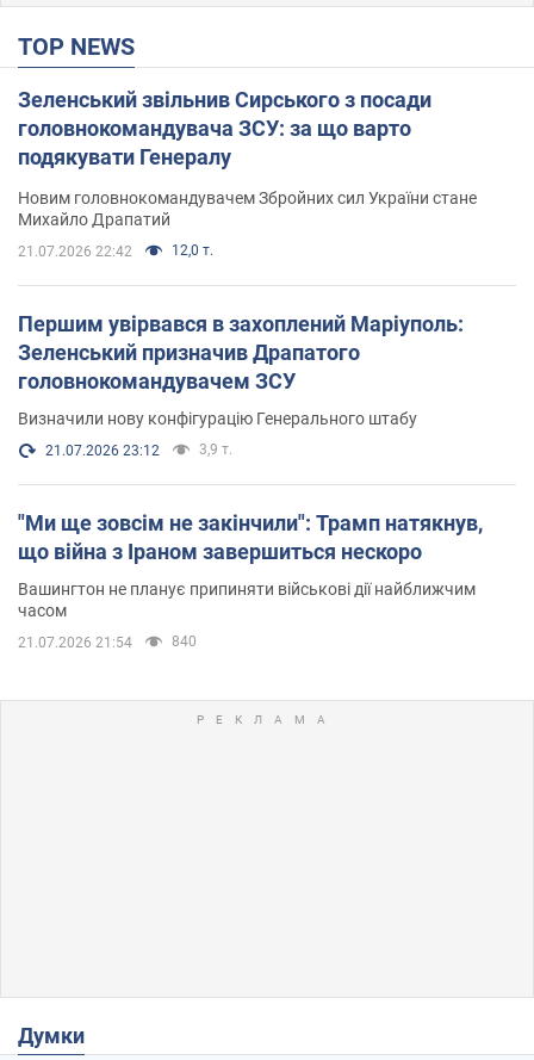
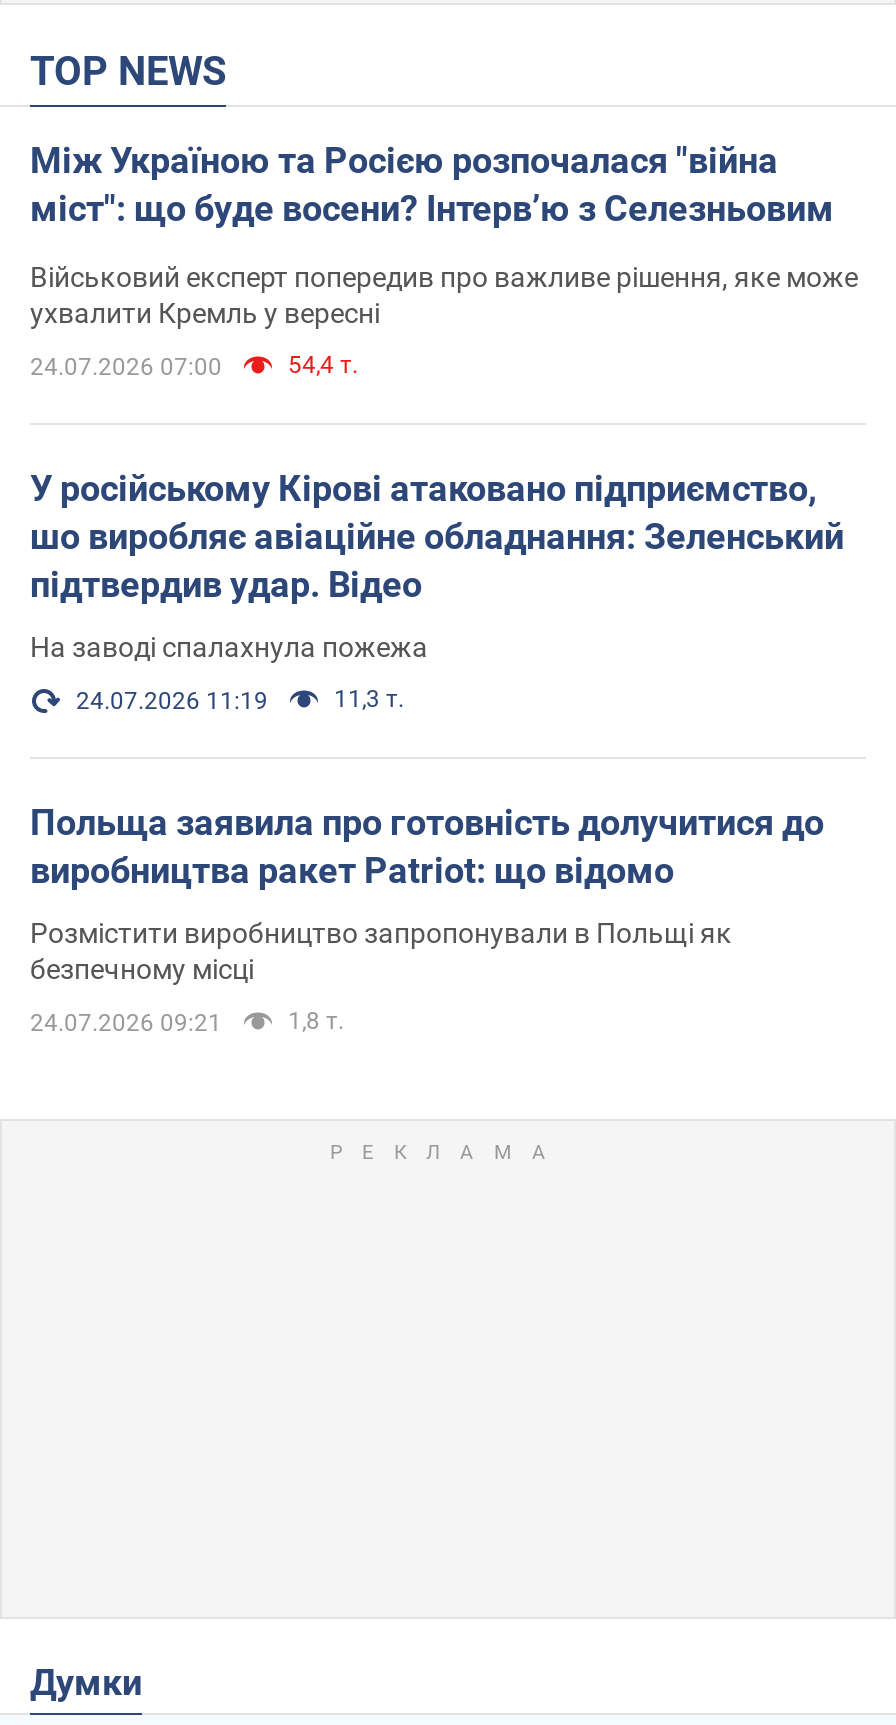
[18,87,431,169] Зеленський звільнив Сирського з посади | головнокомандувача ЗСУ: за що варто | подякувати Генералу -> [30,138,834,228] Між Україною та Росією розпочалася "війна | міст": що буде восени? Інтерв’ю з Селезньовим
[18,188,477,229] Новим головнокомандувачем Збройних сил України стане | Михайло Драпатий -> [30,260,858,328] Військовий експерт попередив про важливе рішення, яке може | ухвалити Кремль у вересні
[18,242,213,260] 21.07.2026 22:42 | 12,0 т. -> [30,350,358,380] 24.07.2026 07:00 | 54,4 т.
[18,311,464,393] Першим увірвався в захоплений Маріуполь: | Зеленський призначив Драпатого | головнокомандувачем ЗСУ -> [30,466,844,604] У російському Кірові атаковано підприємство, | шо виробляє авіаційне обладнання: Зеленський | підтвердив удар. Відео
[18,409,417,428] Визначили нову конфігурацію Генерального штабу -> [30,630,428,662] На заводі спалахнула пожежа
[45,441,232,459] 21.07.2026 23:12 | 3,9 т. -> [76,684,404,714] 24.07.2026 11:19 | 11,3 т.
[18,510,483,564] "Ми ще зовсім не закінчили": Трамп натякнув, | що війна з Іраном завершиться нескоро -> [30,800,824,890] Польща заявила про готовність долучитися до | виробництва ракет Patriot: що відомо
[18,579,476,620] Вашингтон не планує припиняти військові дії найближчим | часом -> [30,916,732,984] Розмістити виробництво запропонували в Польщі як | безпечному місці
[18,633,197,651] 21.07.2026 21:54 | 840 -> [30,1006,344,1036] 24.07.2026 09:21 | 1,8 т.

